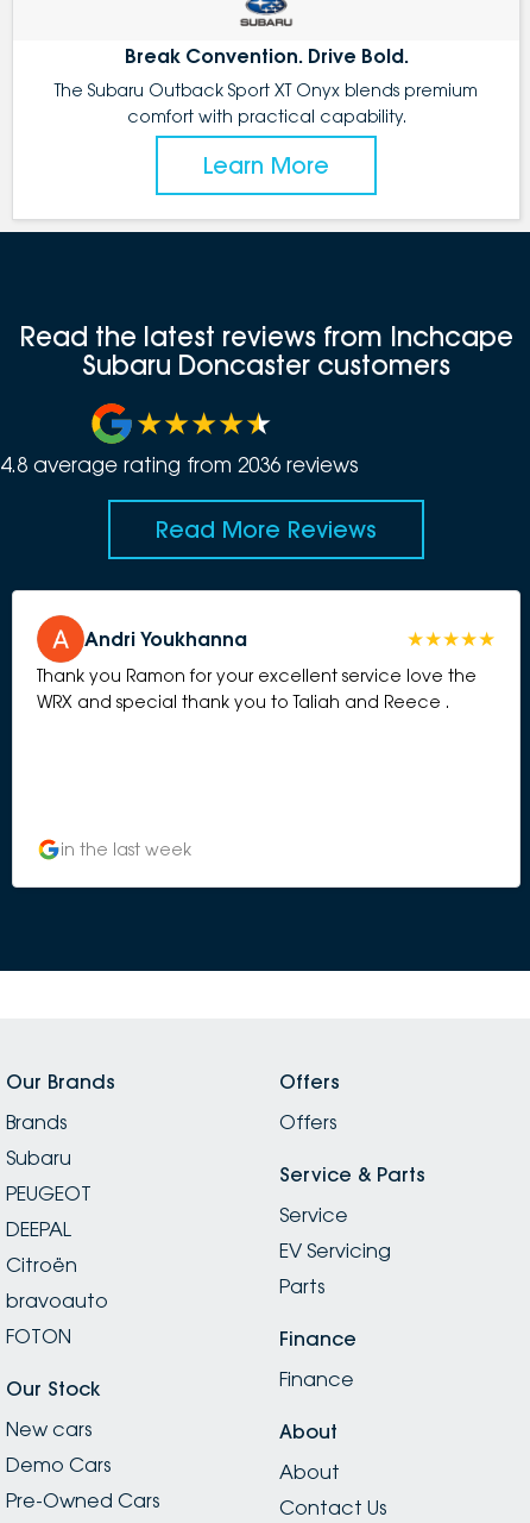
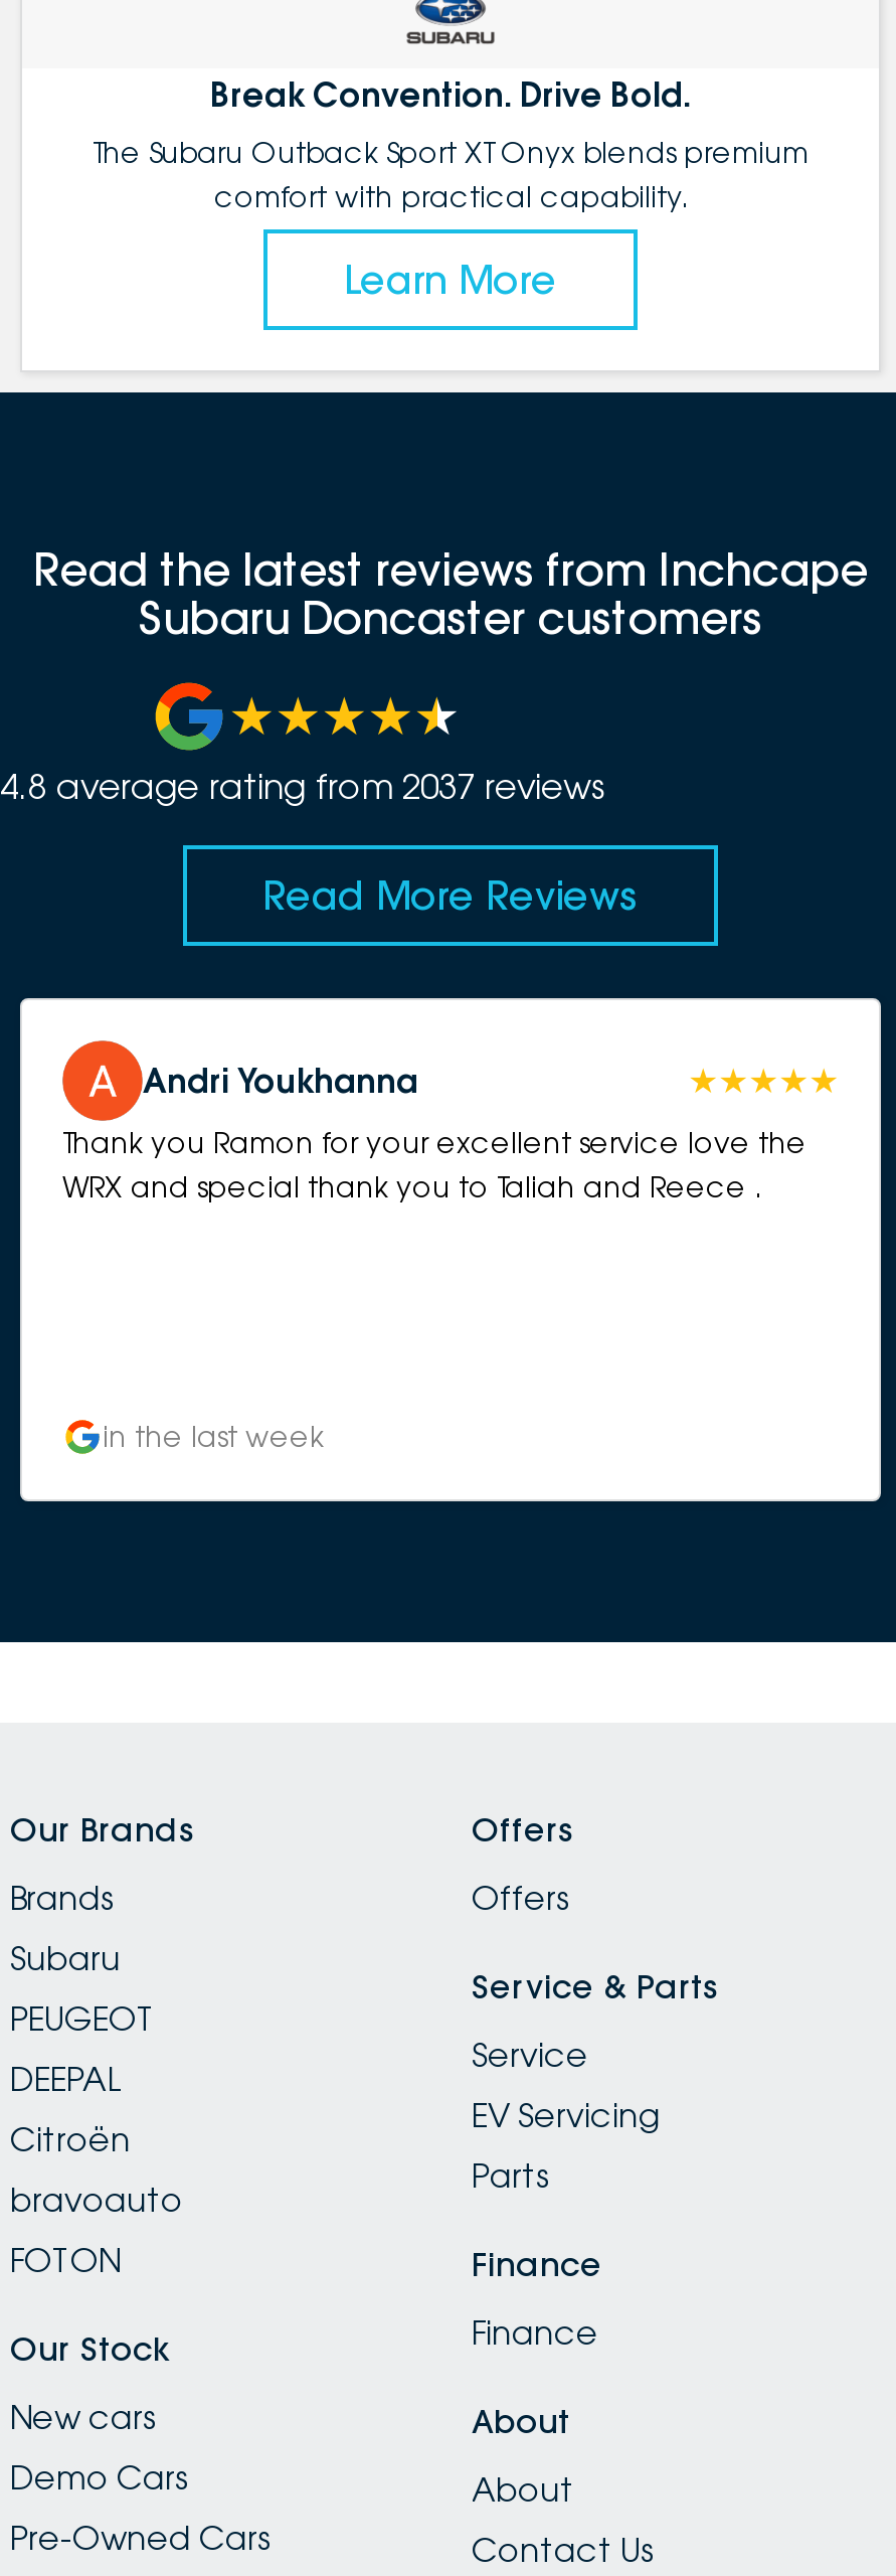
[0,452,359,477] 4.8 average rating from 2036 reviews -> [0,765,607,807] 4.8 average rating from 2037 reviews

